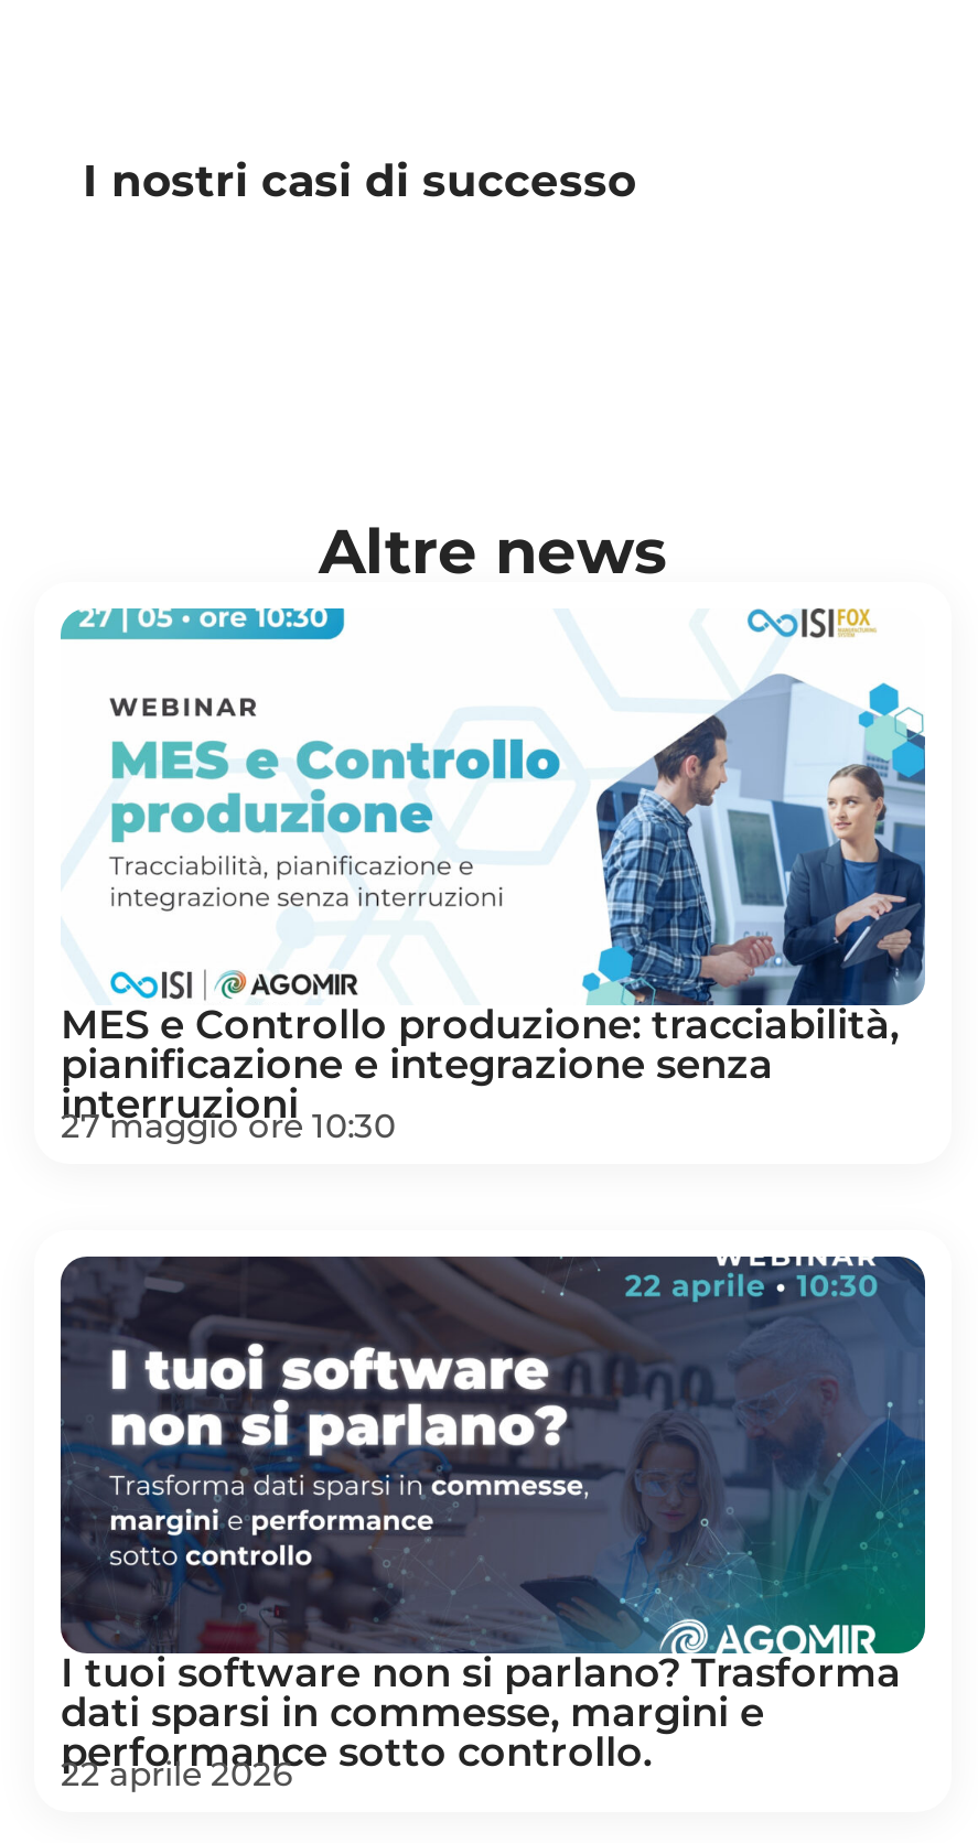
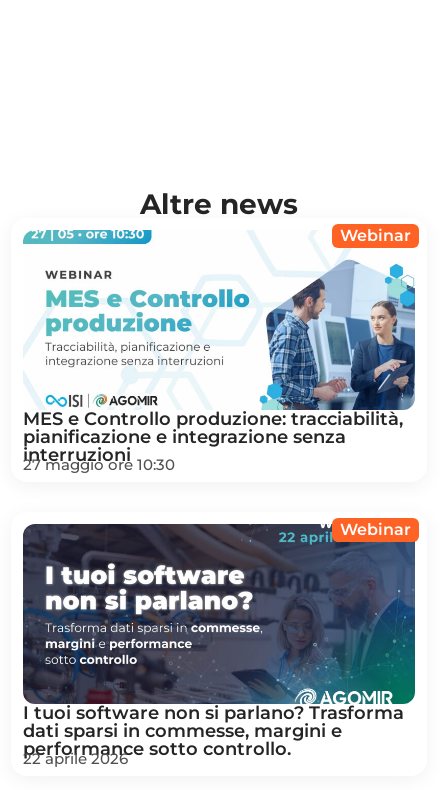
[83,153,636,206] I nostri casi di successo -> none
none -> [340,225,411,244] Webinar
none -> [340,519,411,538] Webinar

